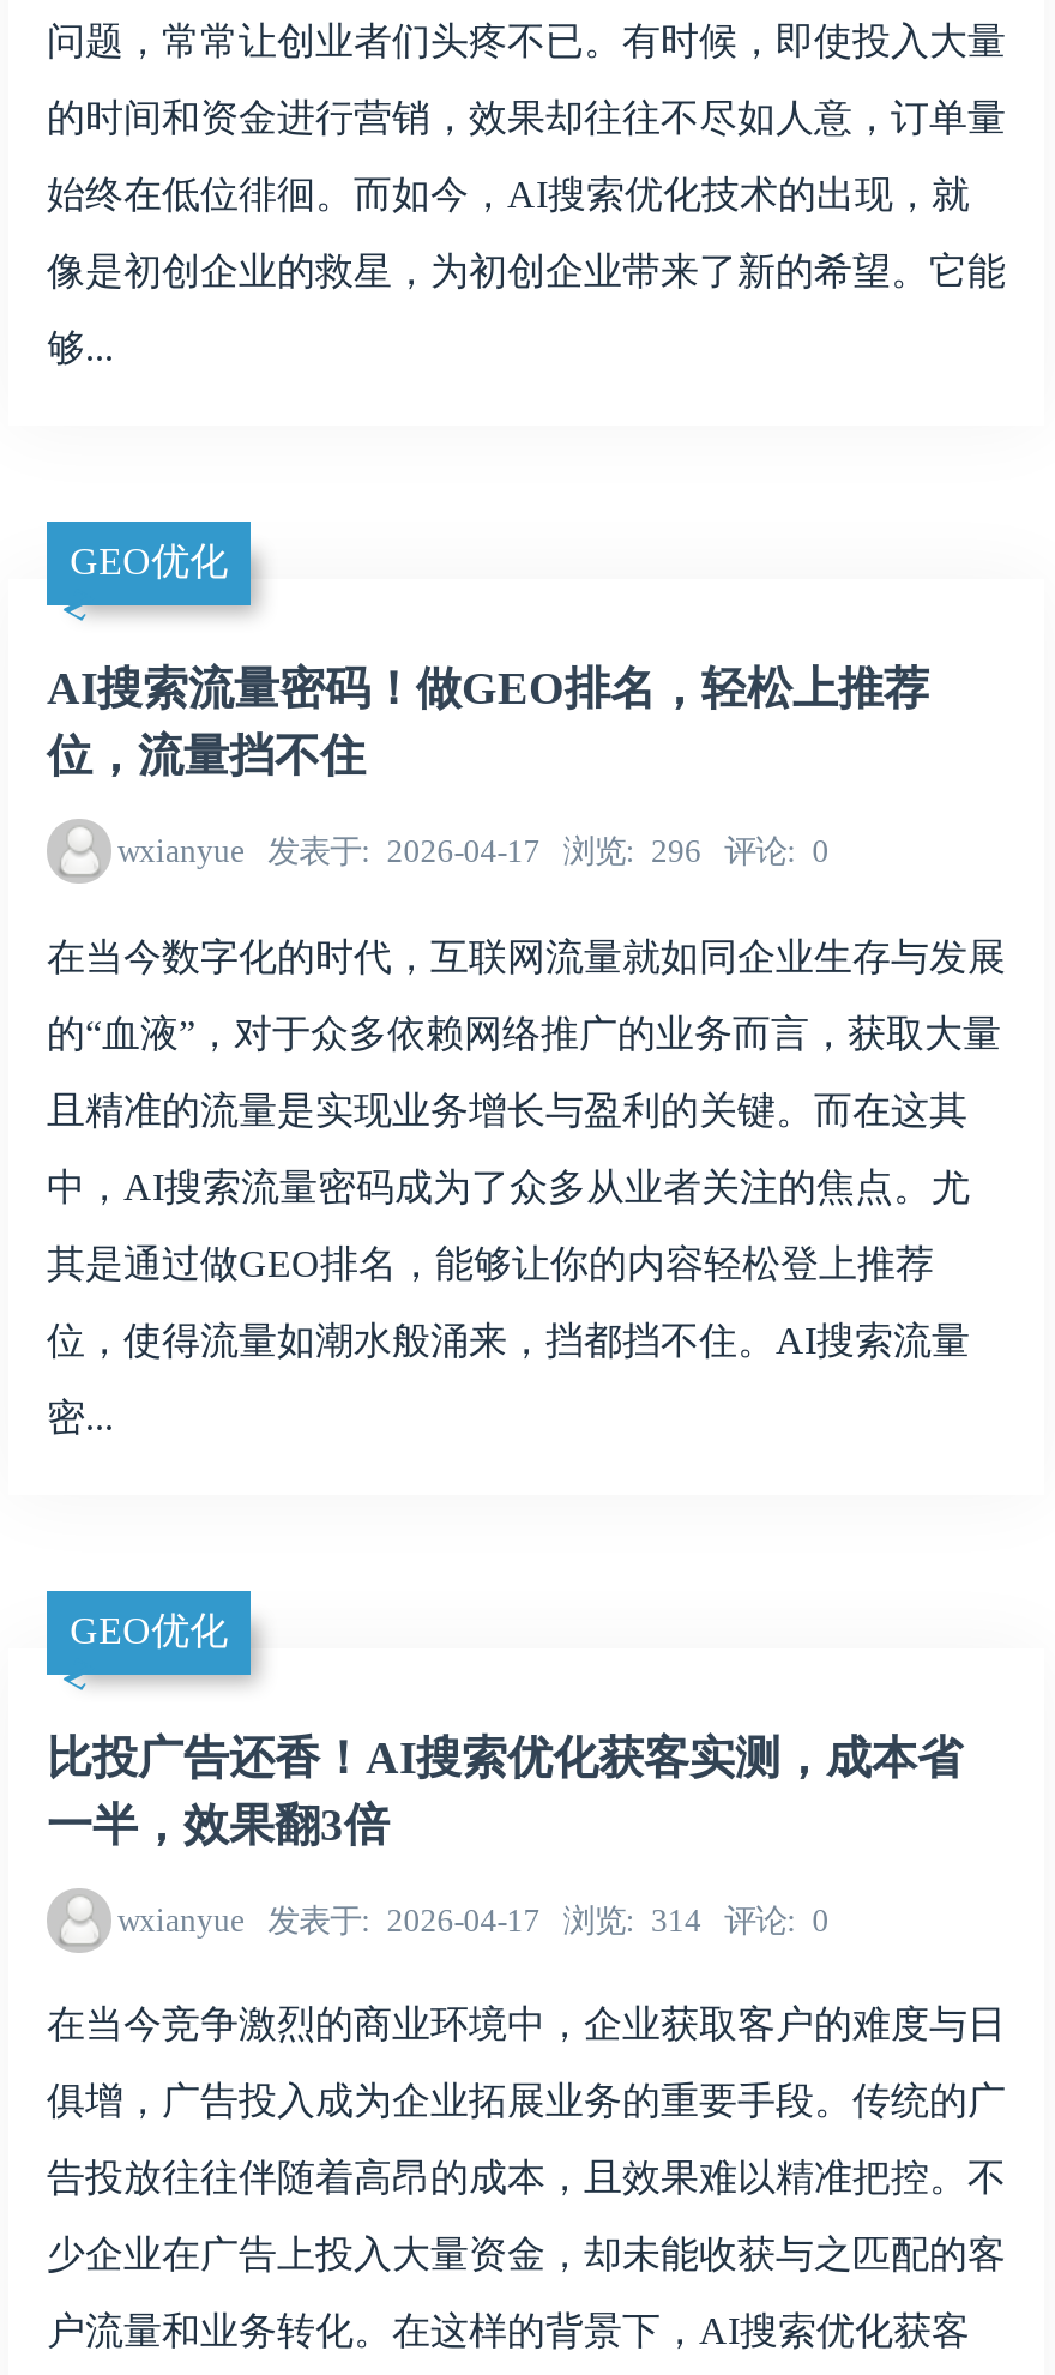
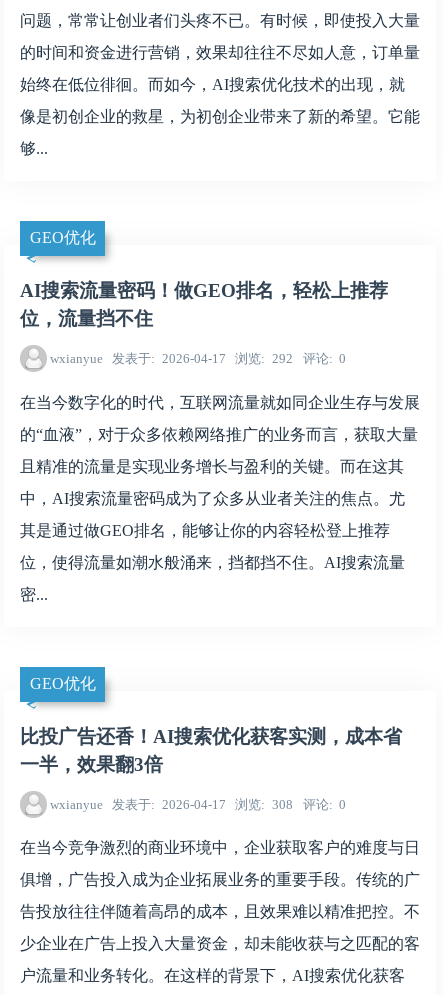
[117,833,829,869] wxianyue 发表于 2026-04-17 浏览 296 评论 0 -> [49,351,346,366] wxianyue 发表于 2026-04-17 浏览 292 评论 0
[117,1902,829,1938] wxianyue 发表于 2026-04-17 浏览 314 评论 0 -> [49,797,346,812] wxianyue 发表于 2026-04-17 浏览 308 评论 0

